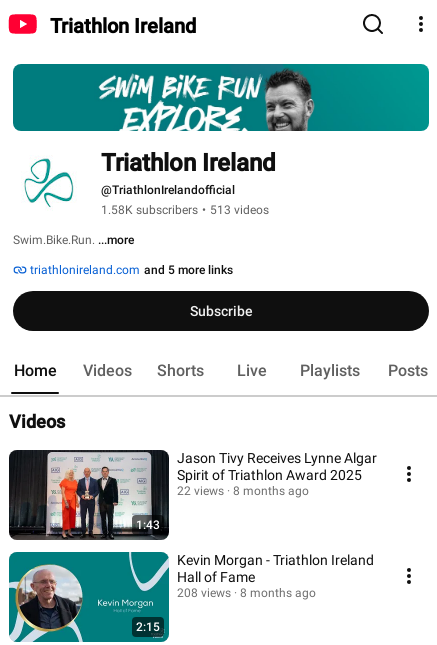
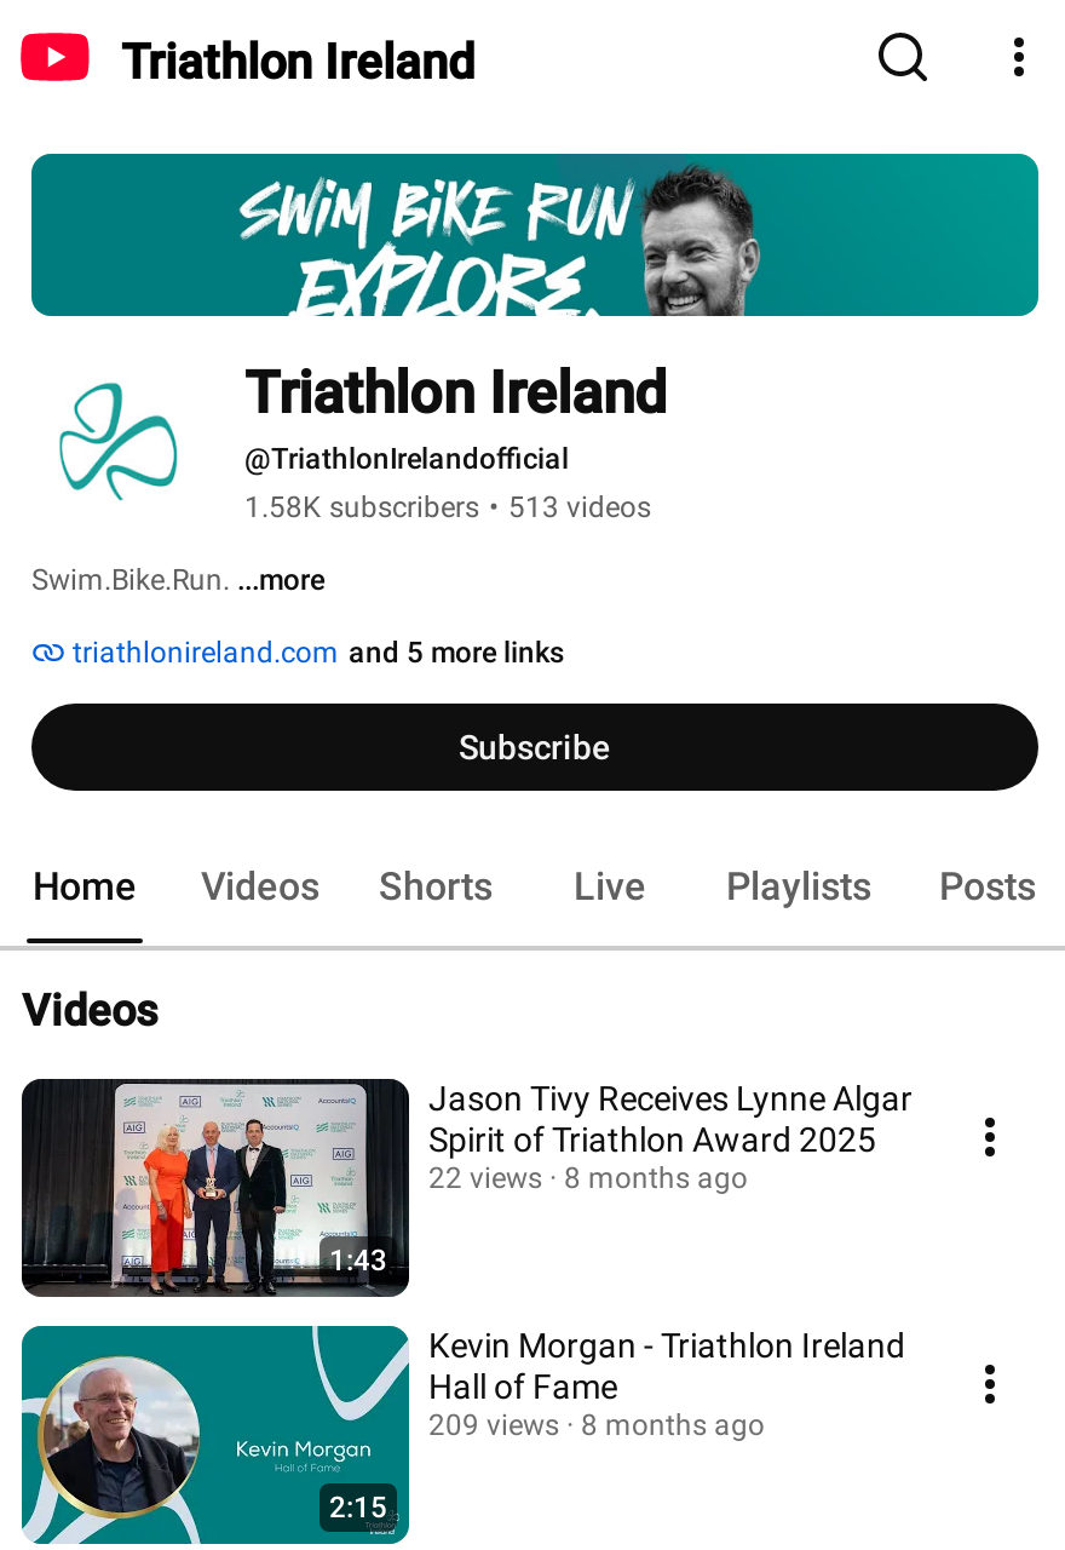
[177,586,316,600] 208 views 8 months ago -> [428,1408,765,1442] 209 views 8 months ago

